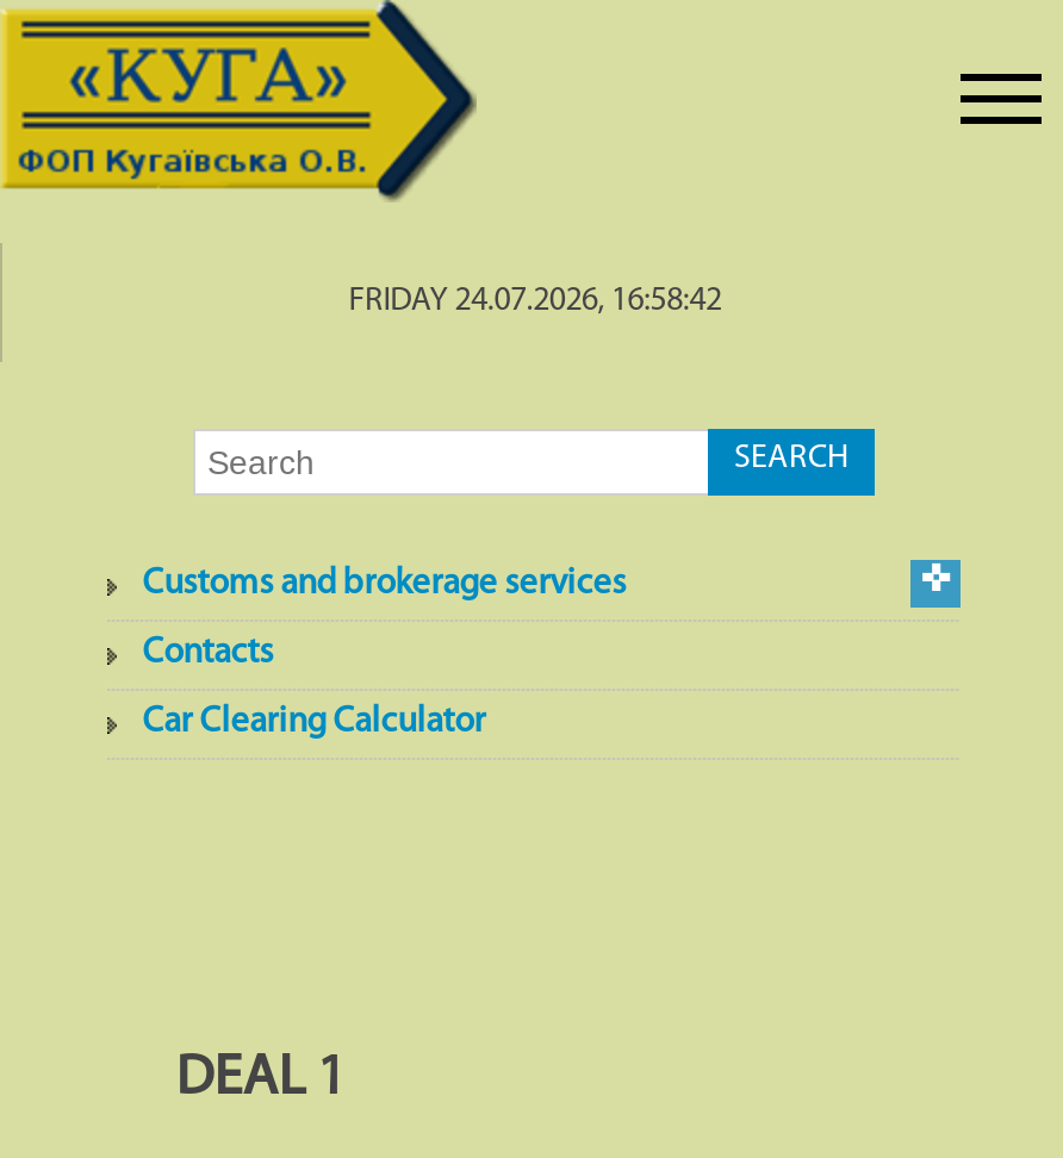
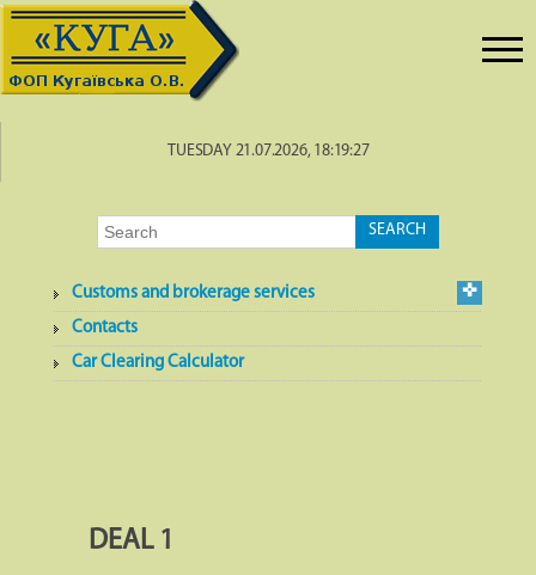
[348,284,722,319] FRIDAY 24.07.2026, 16:58:42 -> [168,142,369,160] TUESDAY 21.07.2026, 18:19:27

